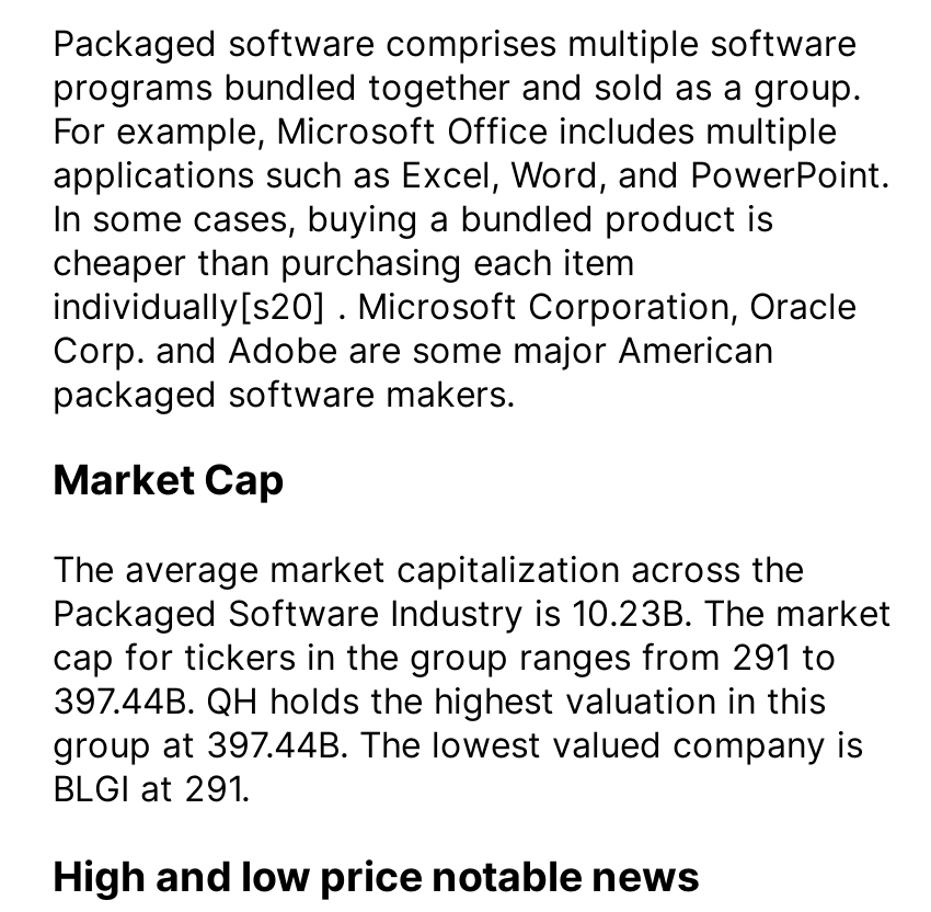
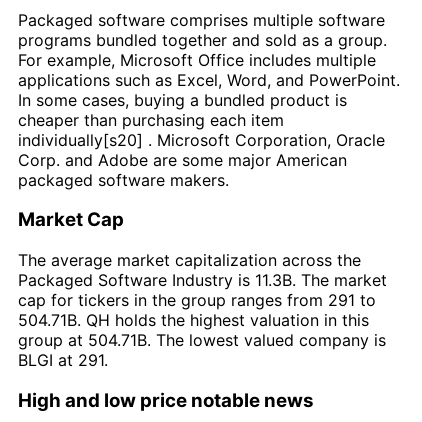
[53,591,892,635] Packaged Software Industry is 10.23B. The market -> [18,270,387,290] Packaged Software Industry is 11.3B. The market
[53,679,826,723] 397.44B. QH holds the highest valuation in this -> [18,310,369,330] 504.71B. QH holds the highest valuation in this
[53,723,863,766] group at 397.44B. The lowest valued company is -> [18,330,386,350] group at 504.71B. The lowest valued company is

